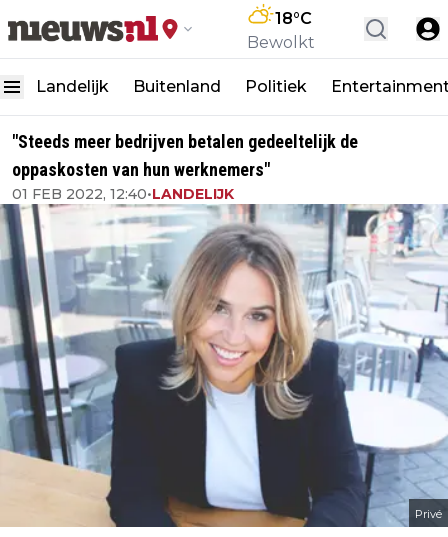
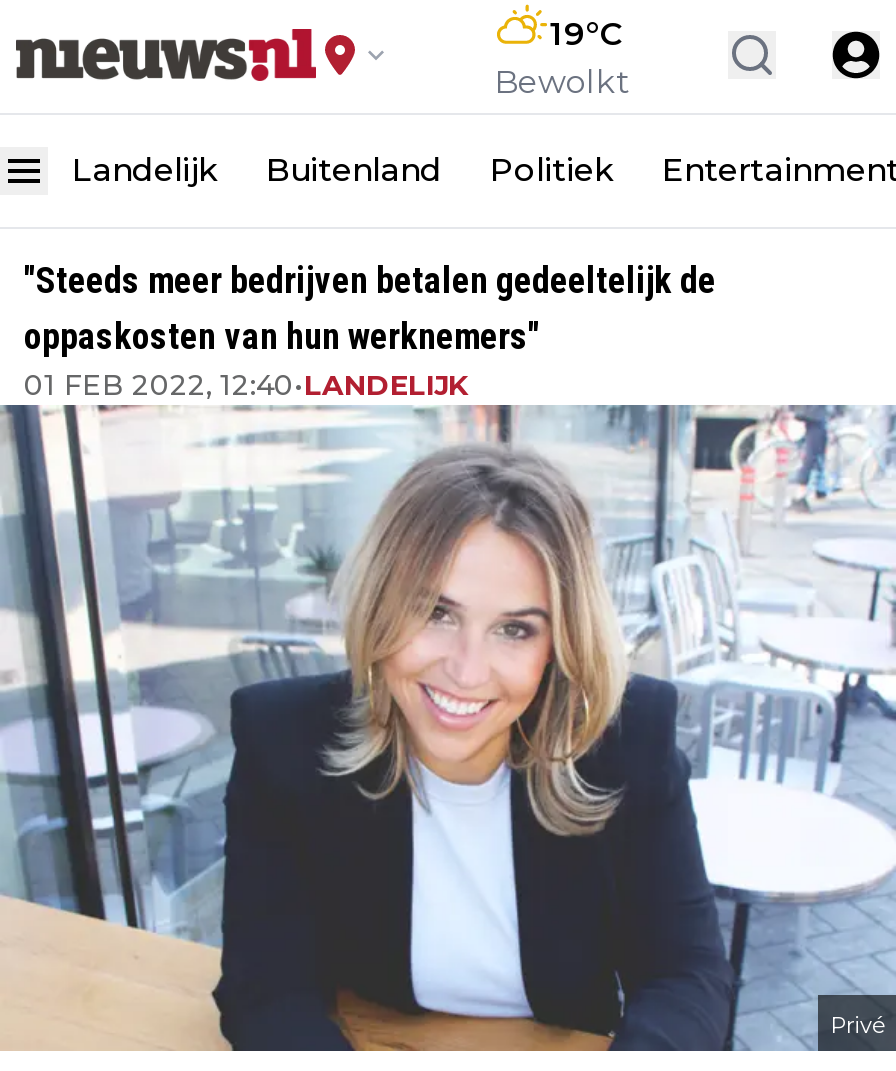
[275,9,312,28] 18°C -> [550,15,624,53] 19°C

